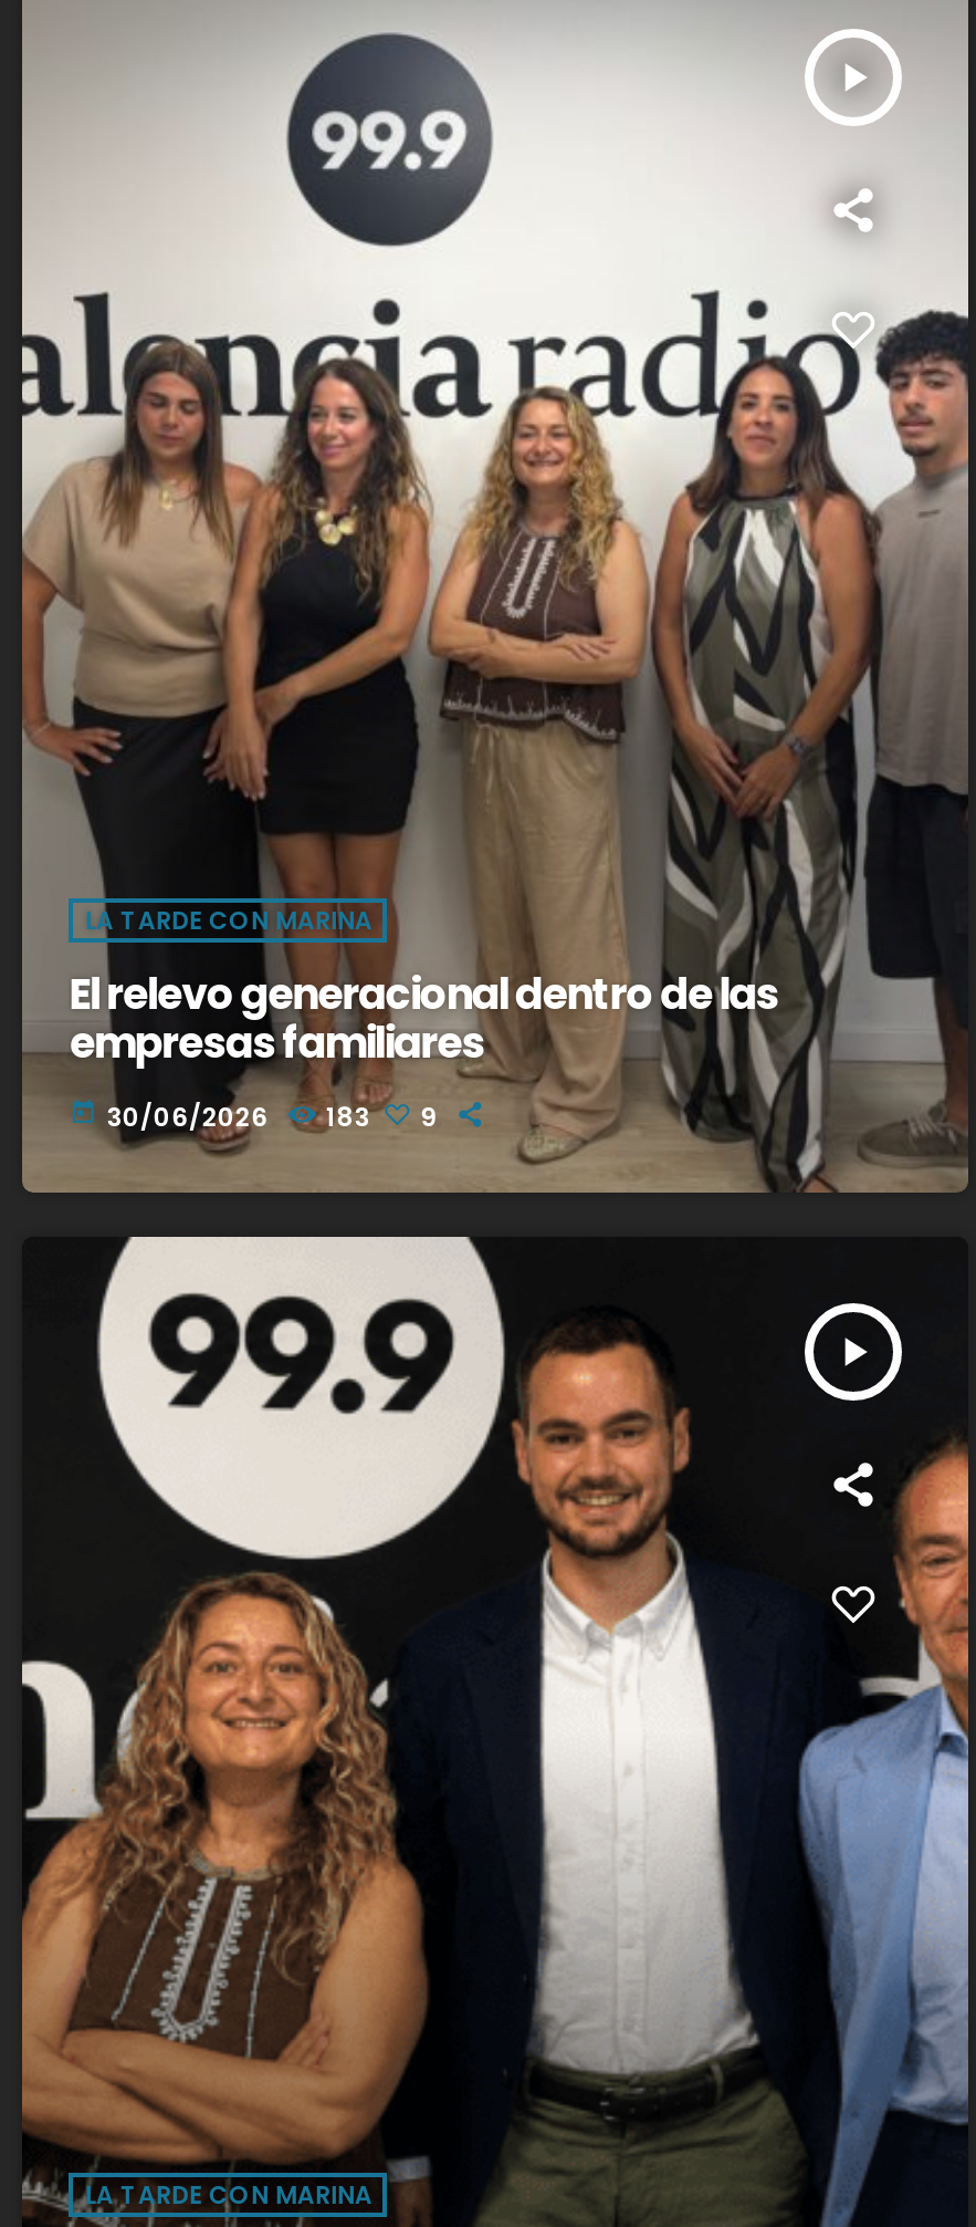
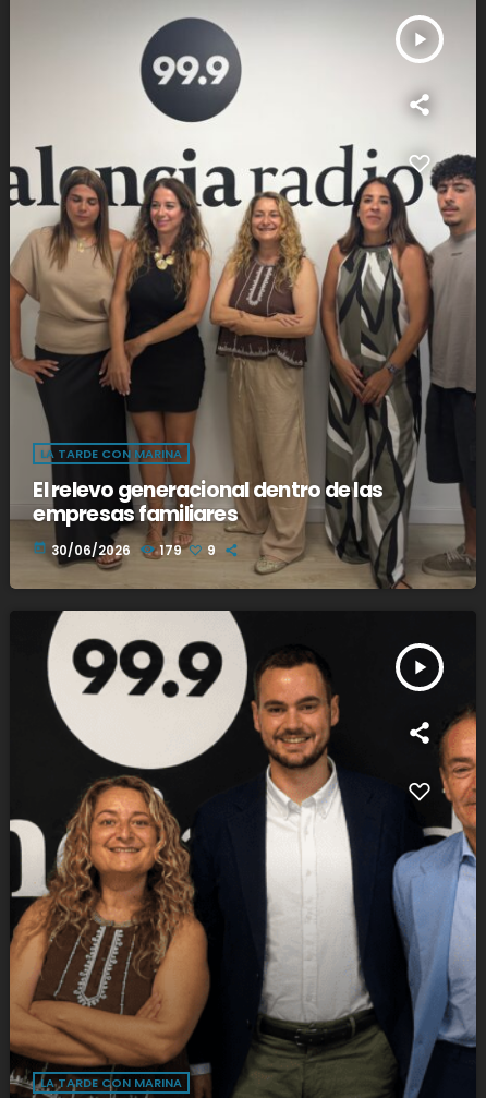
[326,1099,370,1134] 183 -> [160,542,182,560] 179

